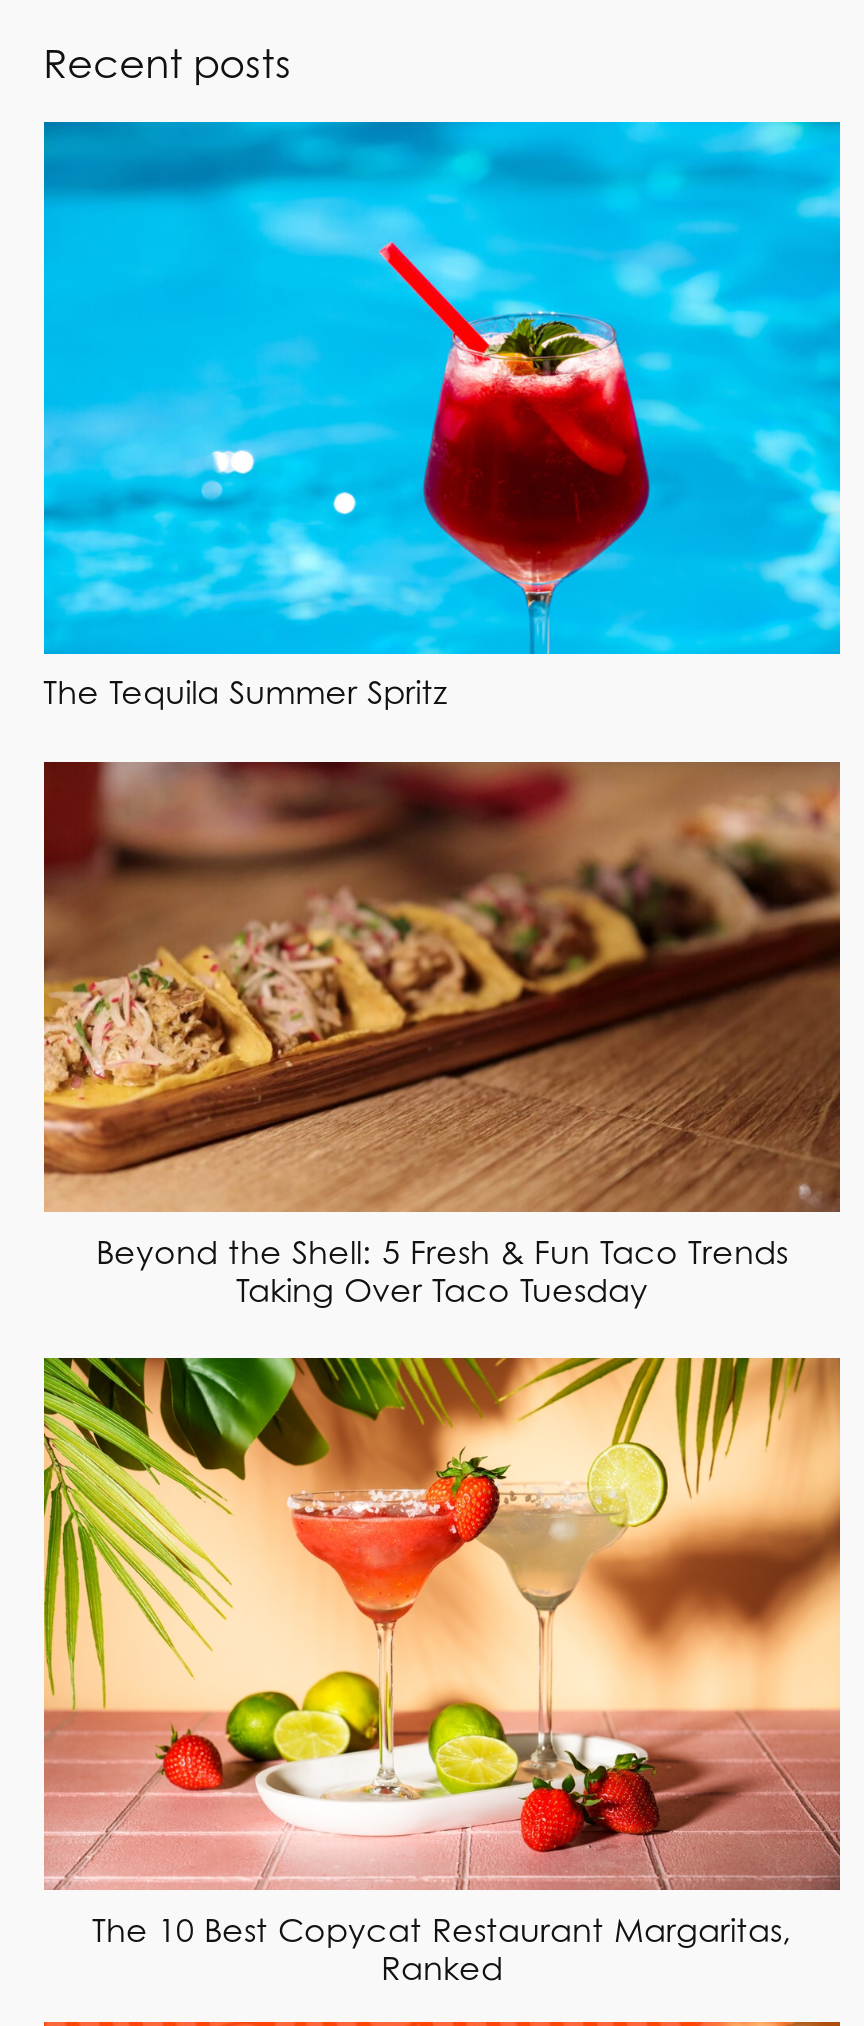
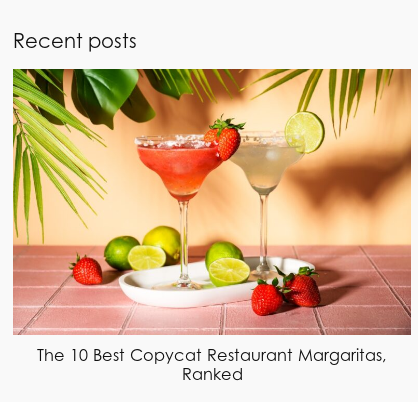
[42,120,842,713] [image] | The Tequila Summer Spritz -> none
[42,760,842,1309] [image] | Beyond the Shell: 5 Fresh & Fun Taco Trends | Taking Over Taco Tuesday -> none

